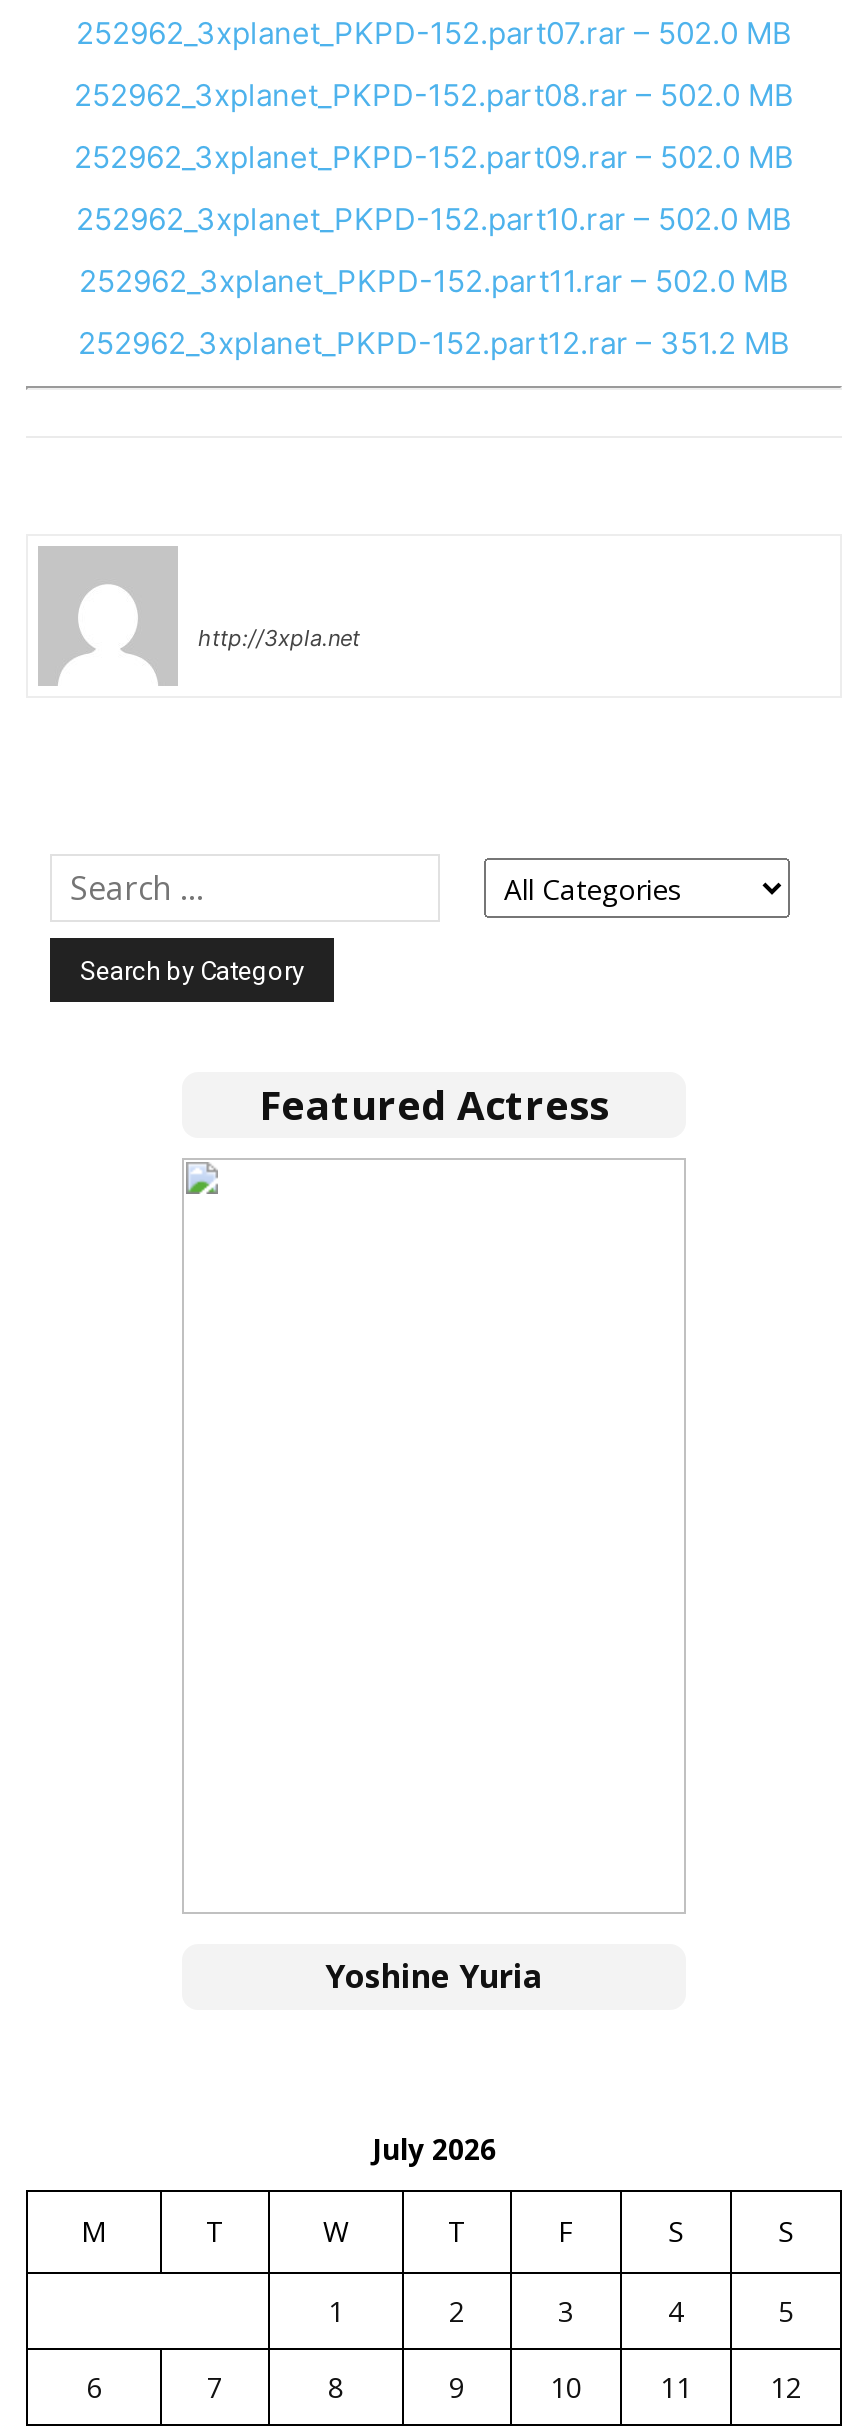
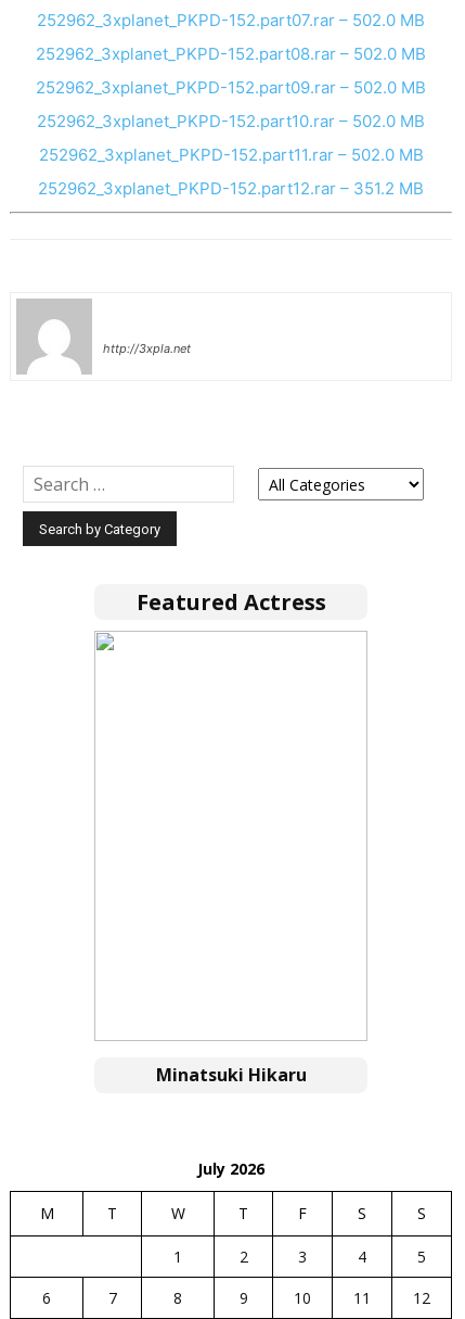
[325,1954,543,1998] Yoshine Yuria -> [156,1063,306,1087] Minatsuki Hikaru

